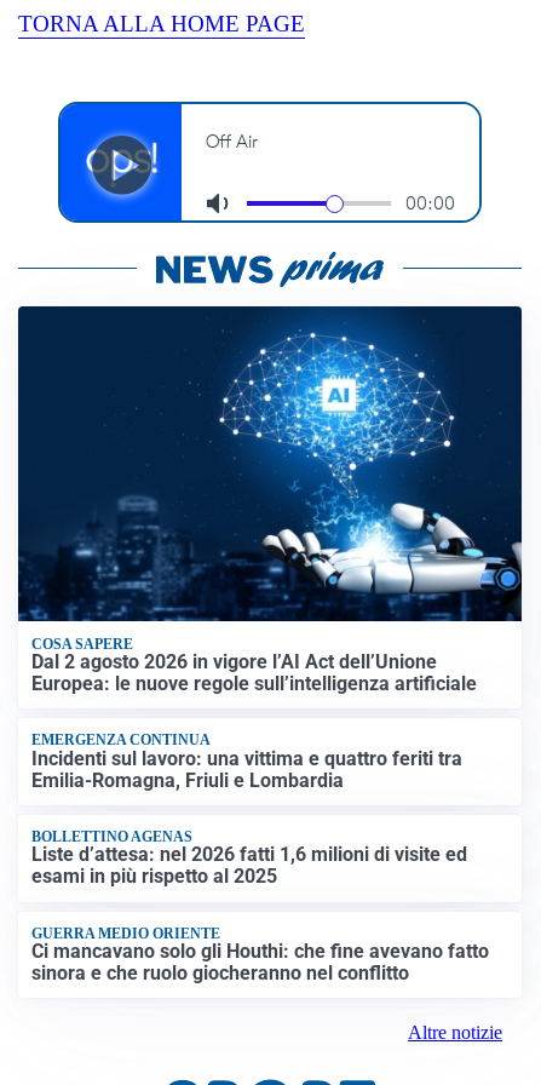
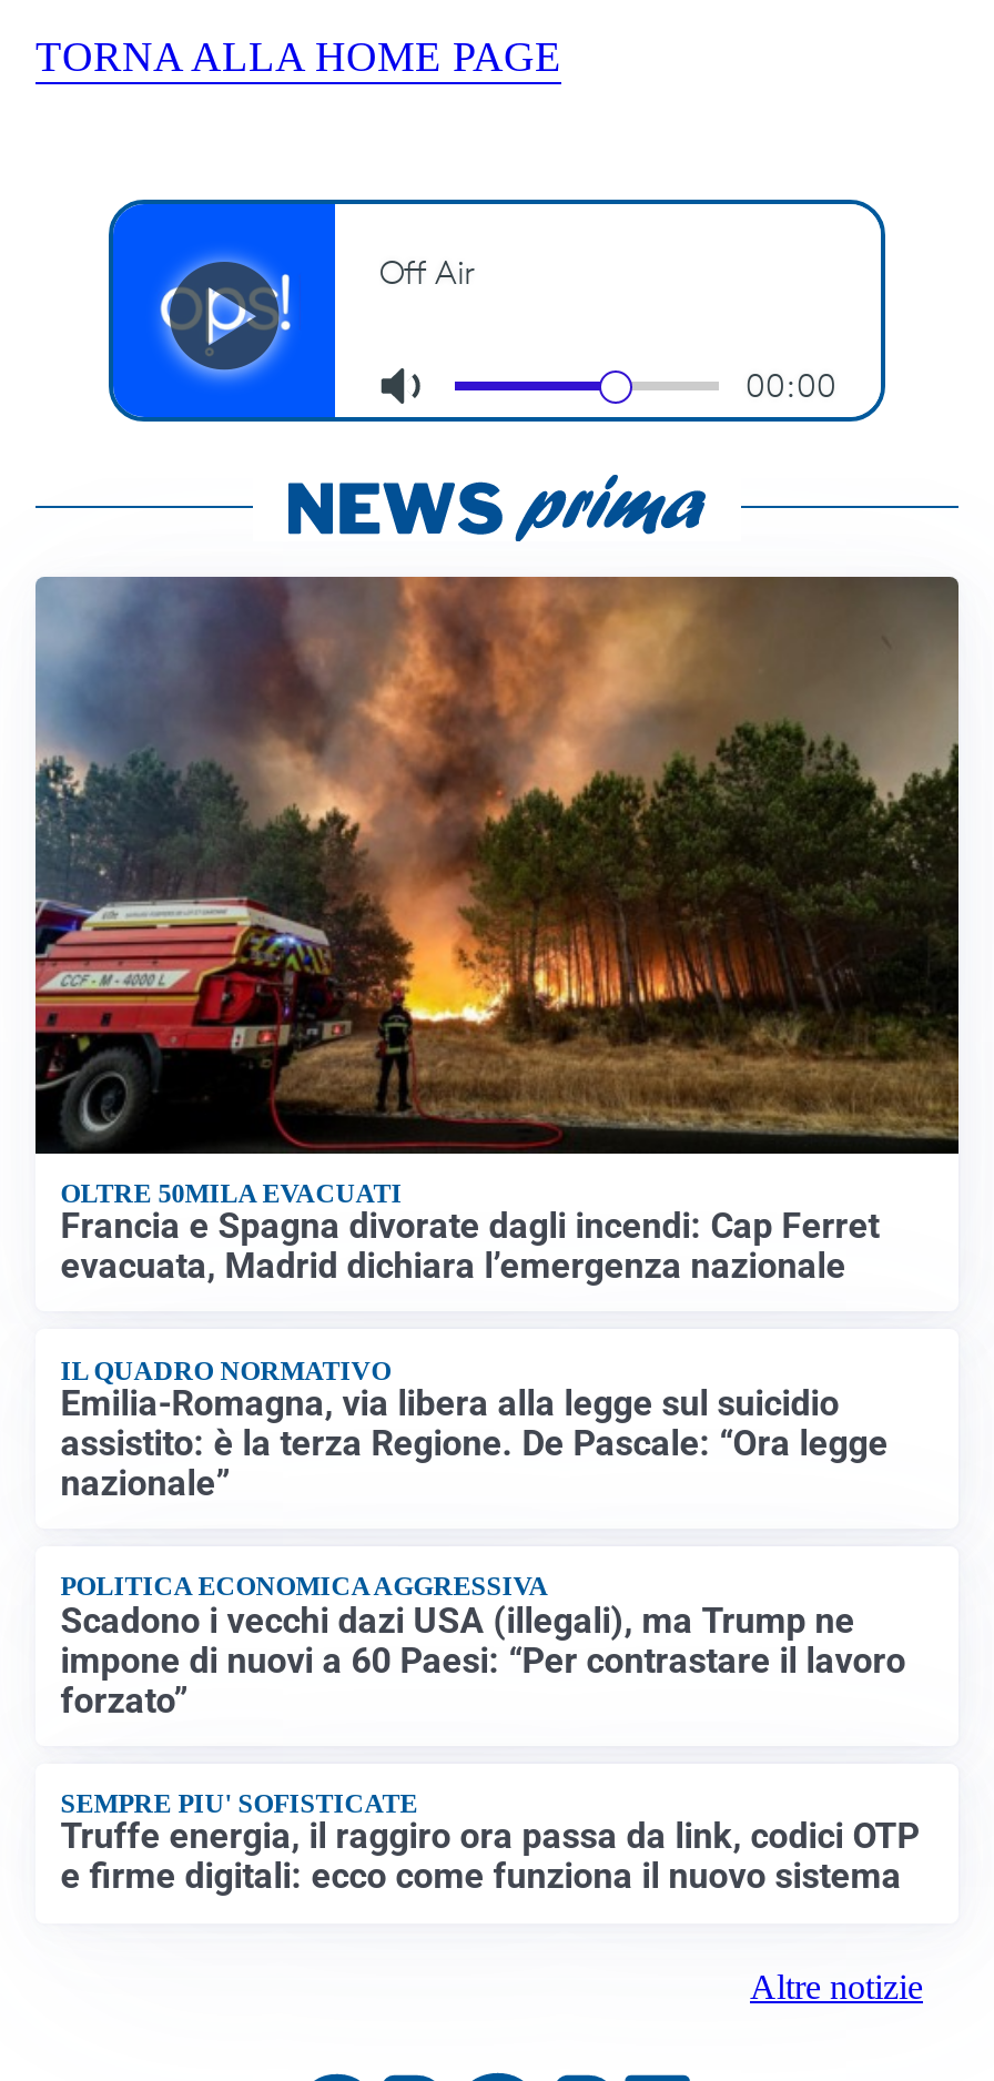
[17,305,523,695] [image] | COSA SAPERE | Dal 2 agosto 2026 in vigore l’AI Act dell’Unione | Europea: le nuove regole sull’intelligenza artificiale -> [33,575,961,1287] [image] | OLTRE 50MILA EVACUATI | Francia e Spagna divorate dagli incendi: Cap Ferret | evacuata, Madrid dichiara l’emergenza nazionale
[32,732,463,791] EMERGENZA CONTINUA | Incidenti sul lavoro: una vittima e quattro feriti tra | Emilia-Romagna, Friuli e Lombardia -> [60,1354,888,1503] IL QUADRO NORMATIVO | Emilia-Romagna, via libera alla legge sul suicidio | assistito: è la terza Regione. De Pascale: “Ora legge | nazionale”
[32,828,467,888] BOLLETTINO AGENAS | Liste d’attesa: nel 2026 fatti 1,6 milioni di visite ed | esami in più rispetto al 2025 -> [60,1571,906,1720] POLITICA ECONOMICA AGGRESSIVA | Scadono i vecchi dazi USA (illegali), ma Trump ne | impone di nuovi a 60 Paesi: “Per contrastare il lavoro | forzato”
[32,925,489,985] GUERRA MEDIO ORIENTE | Ci mancavano solo gli Houthi: che fine avevano fatto | sinora e che ruolo giocheranno nel conflitto -> [60,1788,919,1897] SEMPRE PIU' SOFISTICATE | Truffe energia, il raggiro ora passa da link, codici OTP | e firme digitali: ecco come funziona il nuovo sistema

